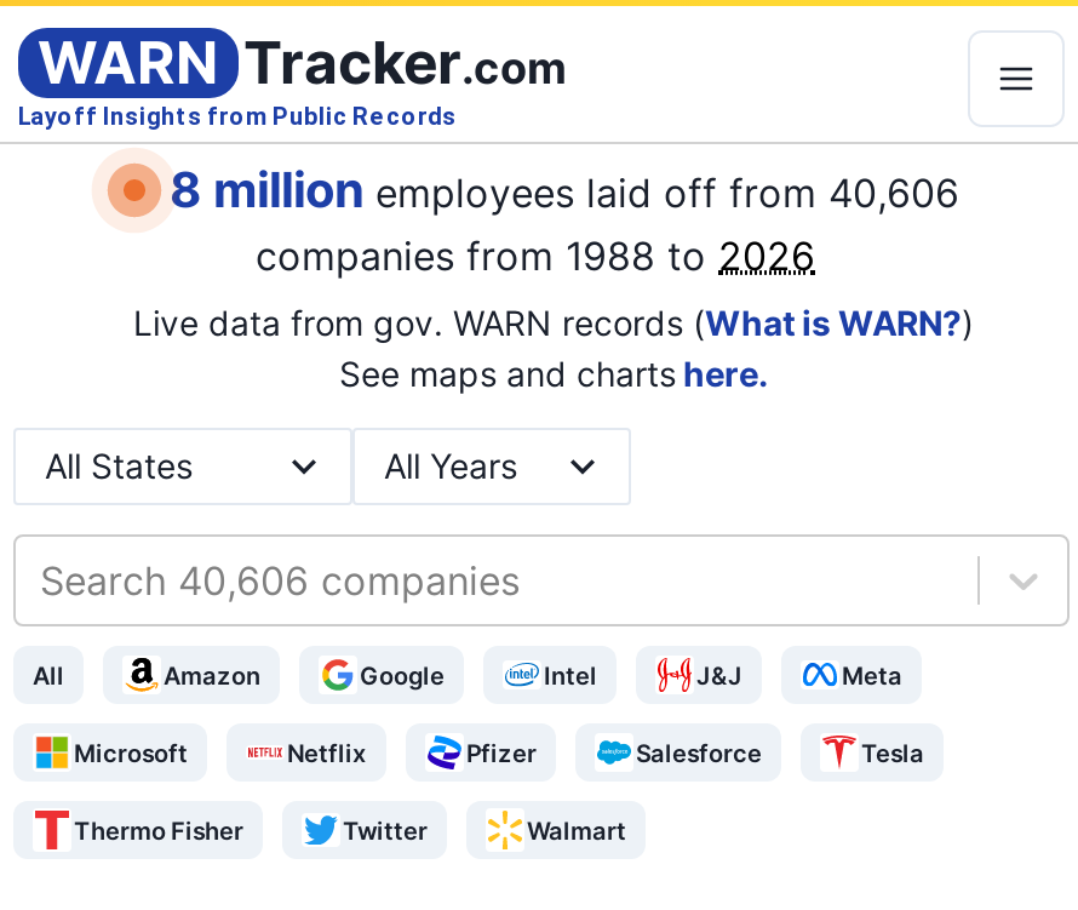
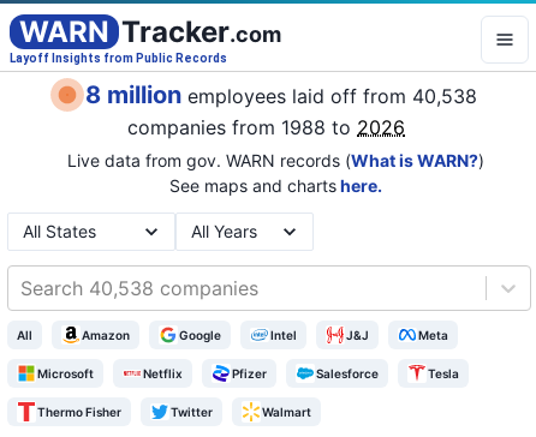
[170,161,959,219] 8 million employees laid off from 40,606 -> [85,80,477,109] 8 million employees laid off from 40,538
[40,556,520,605] Search 40,606 companies -> [20,276,258,300] Search 40,538 companies

